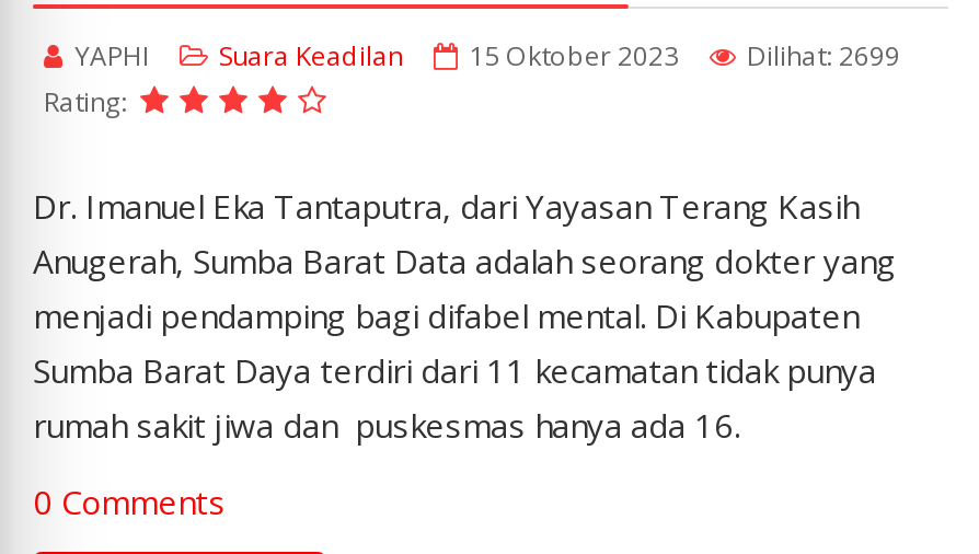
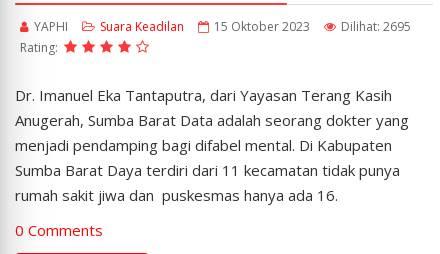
[74,38,900,75] YAPHI Suara Keadilan 15 Oktober 2023 Dilihat: 2699 -> [34,18,411,35] YAPHI Suara Keadilan 15 Oktober 2023 Dilihat: 2695

